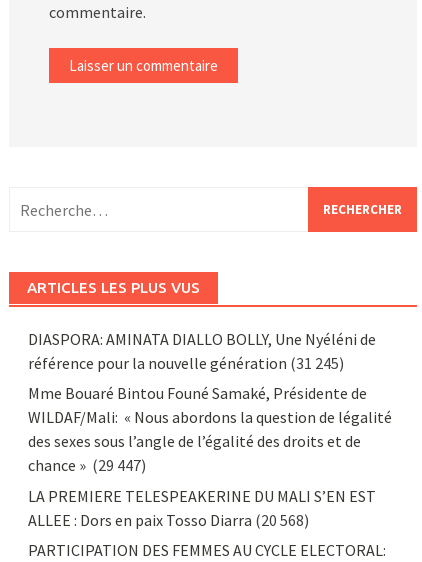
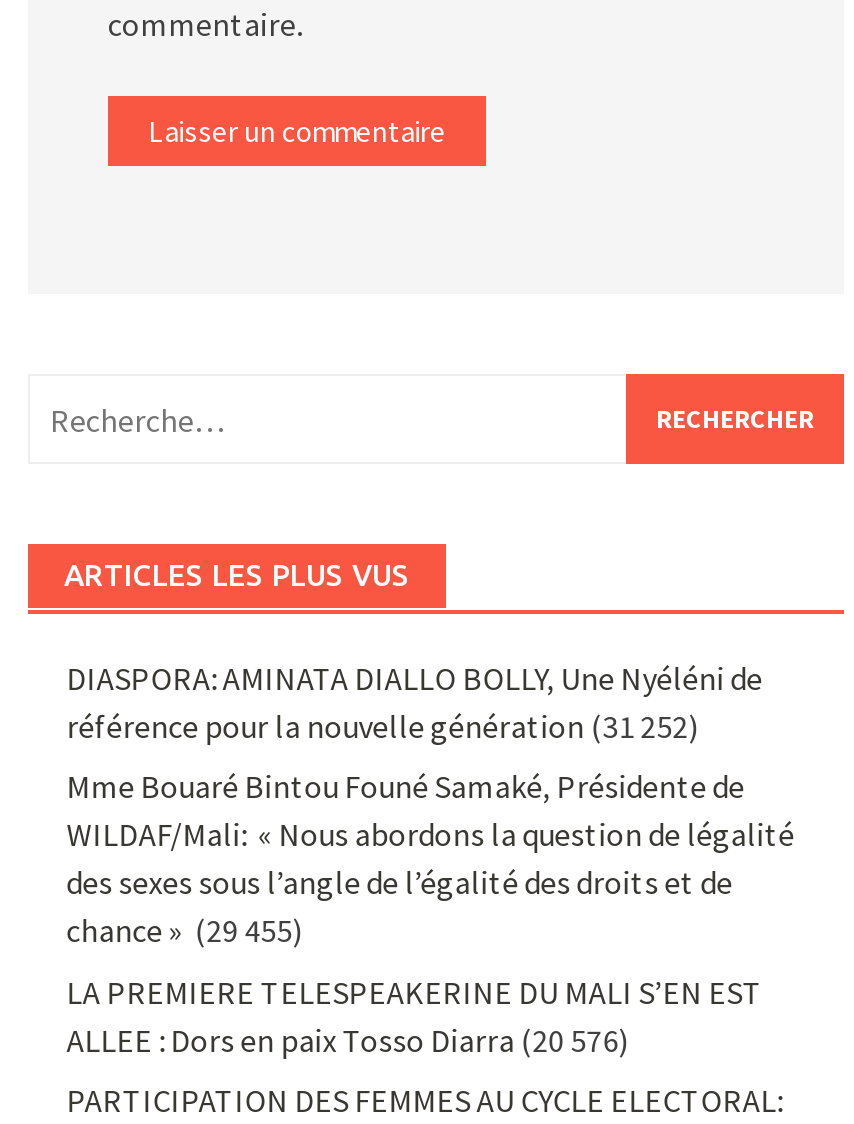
[28,353,344,373] référence pour la nouvelle génération (31 245) -> [66,706,698,746] référence pour la nouvelle génération (31 252)
[28,455,146,475] chance » (29 447) -> [66,911,302,951] chance » (29 455)
[28,510,309,530] ALLEE : Dors en paix Tosso Diarra (20 568) -> [66,1020,628,1060] ALLEE : Dors en paix Tosso Diarra (20 576)

